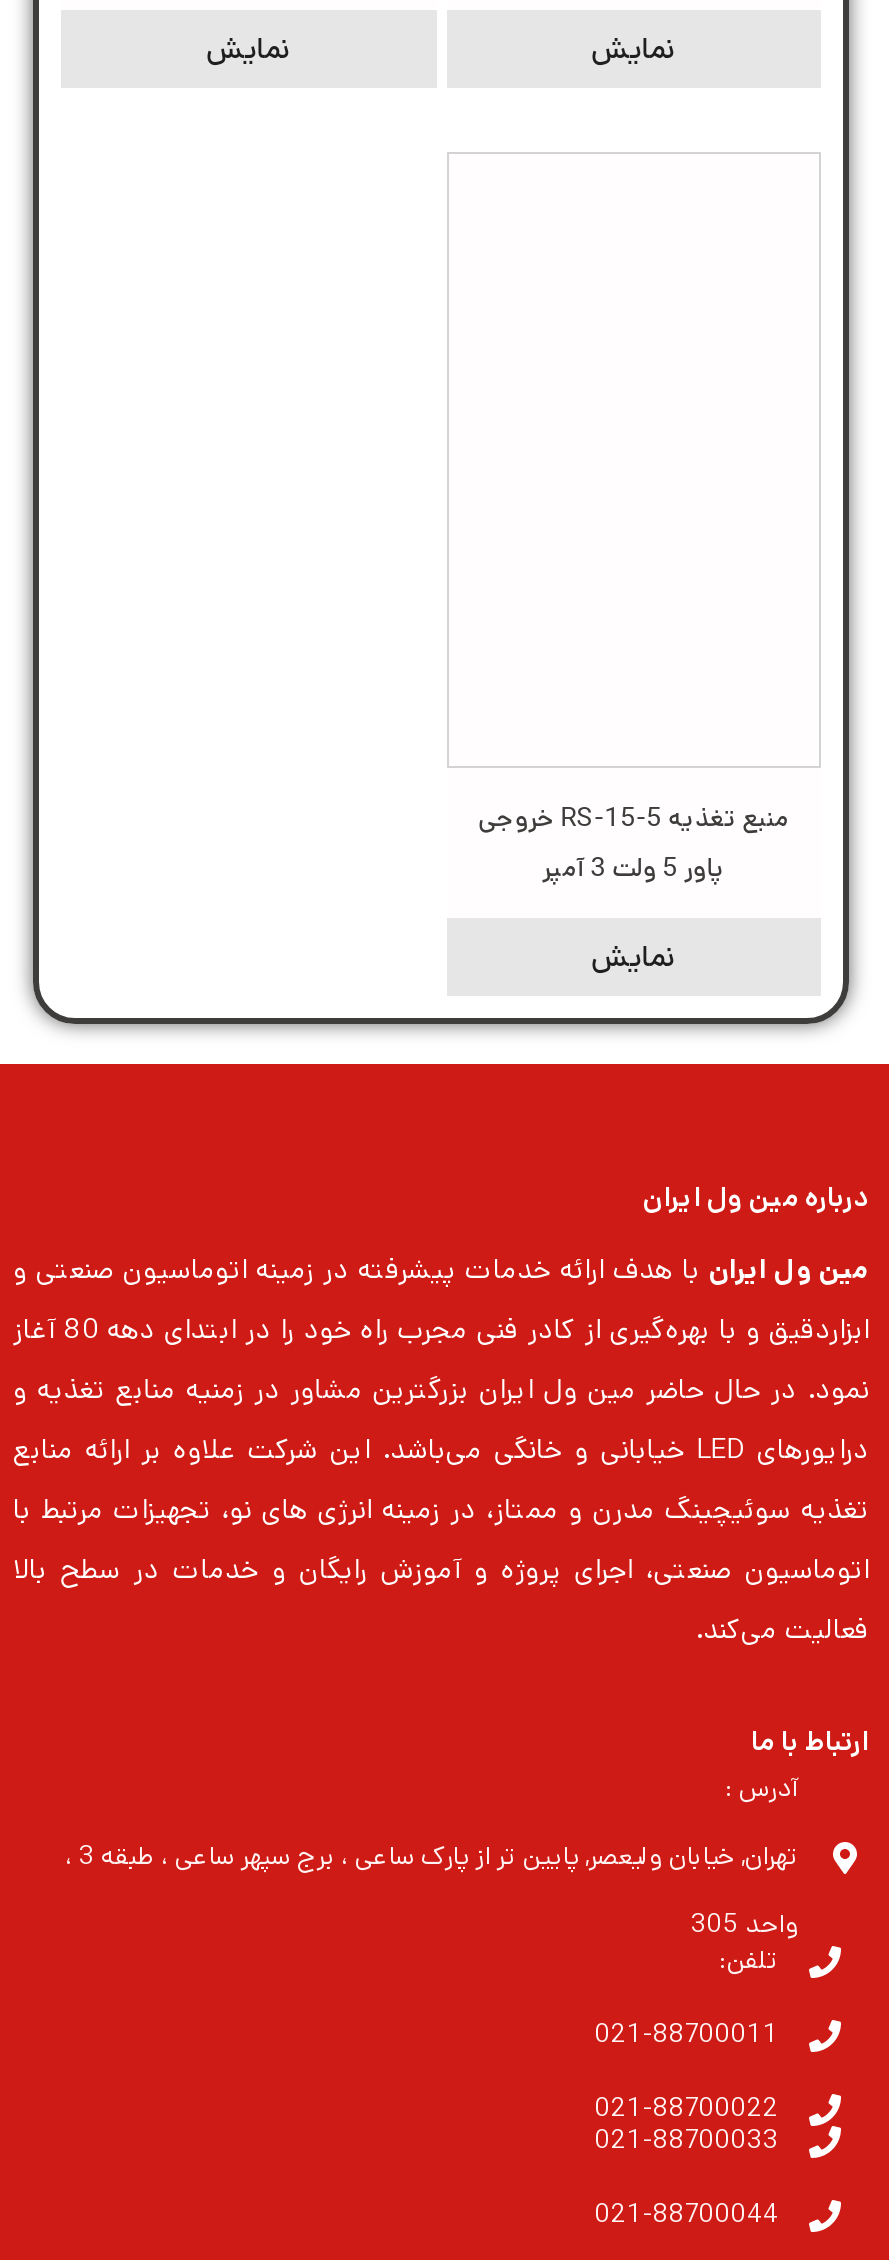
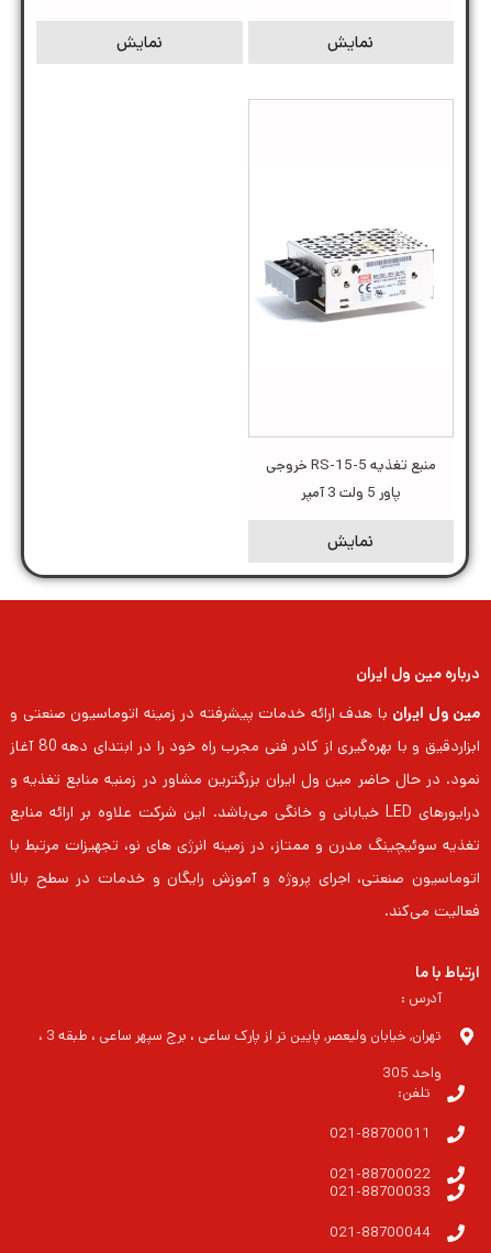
none -> [260,228,435,323] [image]

